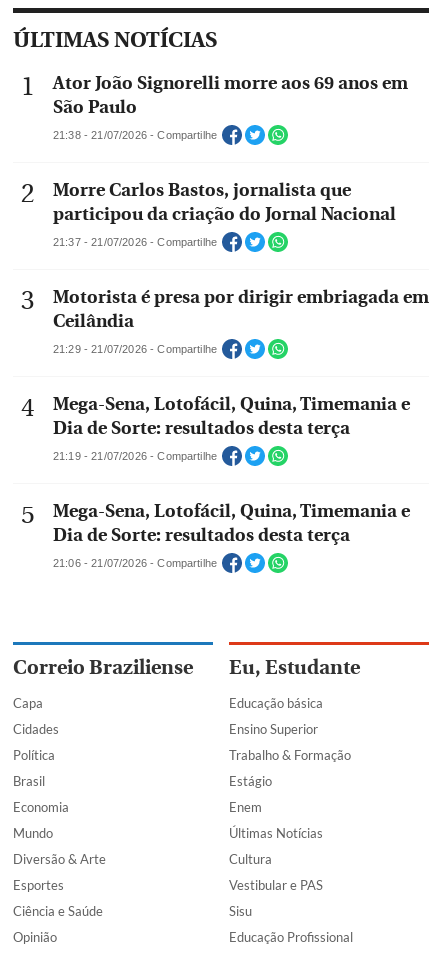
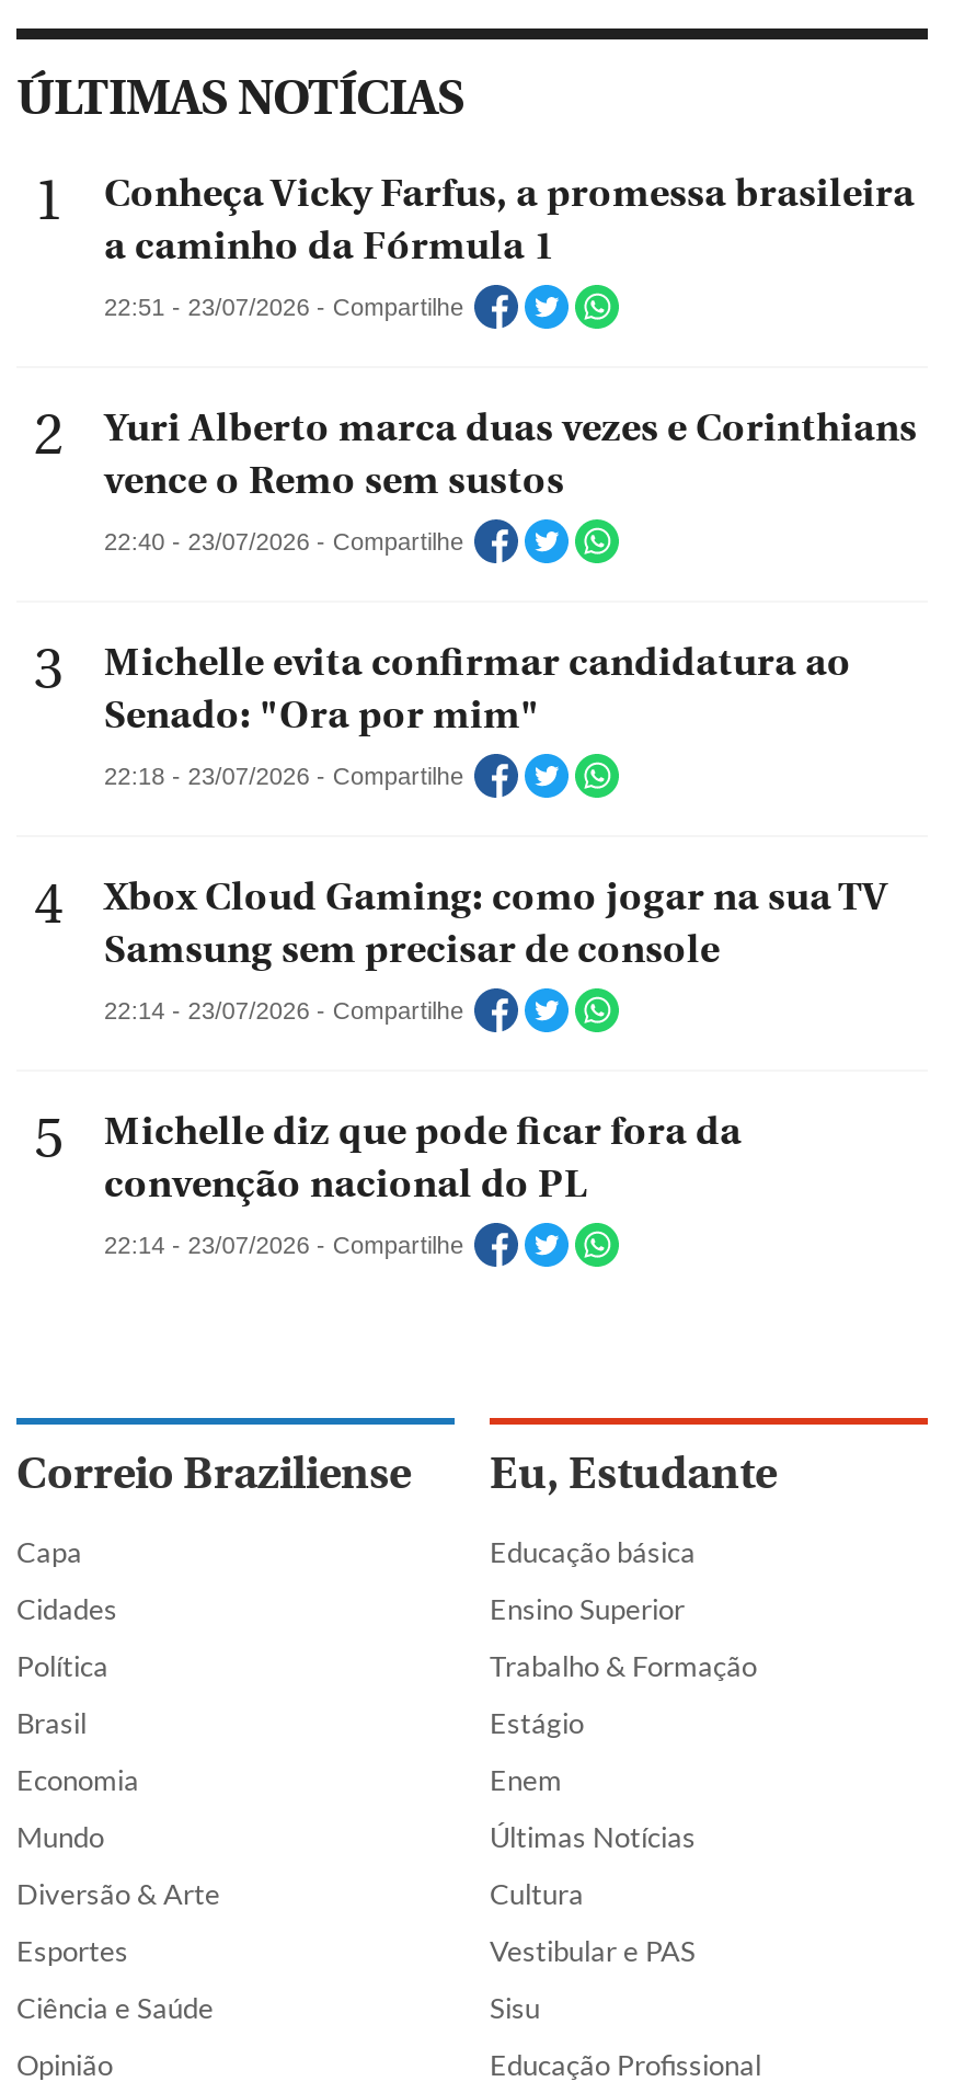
[53,73,408,118] Ator João Signorelli morre aos 69 anos em | São Paulo -> [104,171,915,269] Conheça Vicky Farfus, a promessa brasileira | a caminho da Fórmula 1
[53,129,217,141] 21:38 - 21/07/2026 - Compartilhe -> [104,295,464,321] 22:51 - 23/07/2026 - Compartilhe
[53,180,396,225] Morre Carlos Bastos, jornalista que | participou da criação do Jornal Nacional -> [104,405,917,504] Yuri Alberto marca duas vezes e Corinthians | vence o Remo sem sustos
[53,236,217,248] 21:37 - 21/07/2026 - Compartilhe -> [104,529,464,555] 22:40 - 23/07/2026 - Compartilhe
[53,287,429,332] Motorista é presa por dirigir embriagada em | Ceilândia -> [104,640,851,738] Michelle evita confirmar candidatura ao | Senado: "Ora por mim"
[53,343,217,355] 21:29 - 21/07/2026 - Compartilhe -> [104,764,464,790] 22:18 - 23/07/2026 - Compartilhe
[53,394,410,439] Mega-Sena, Lotofácil, Quina, Timemania e | Dia de Sorte: resultados desta terça -> [104,874,888,973] Xbox Cloud Gaming: como jogar na sua TV | Samsung sem precisar de console
[53,450,217,462] 21:19 - 21/07/2026 - Compartilhe -> [104,998,464,1024] 22:14 - 23/07/2026 - Compartilhe
[53,501,410,546] Mega-Sena, Lotofácil, Quina, Timemania e | Dia de Sorte: resultados desta terça -> [104,1109,742,1207] Michelle diz que pode ficar fora da | convenção nacional do PL
[53,557,217,569] 21:06 - 21/07/2026 - Compartilhe -> [104,1233,464,1259] 22:14 - 23/07/2026 - Compartilhe

